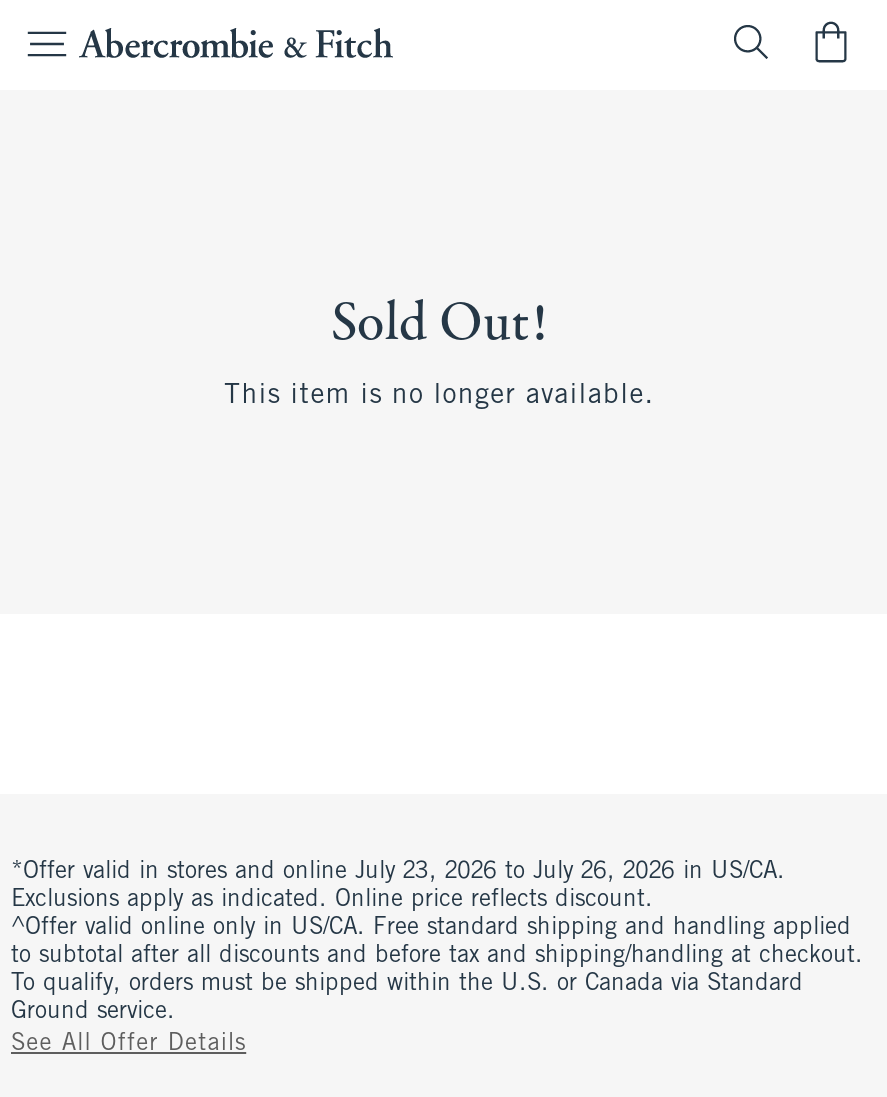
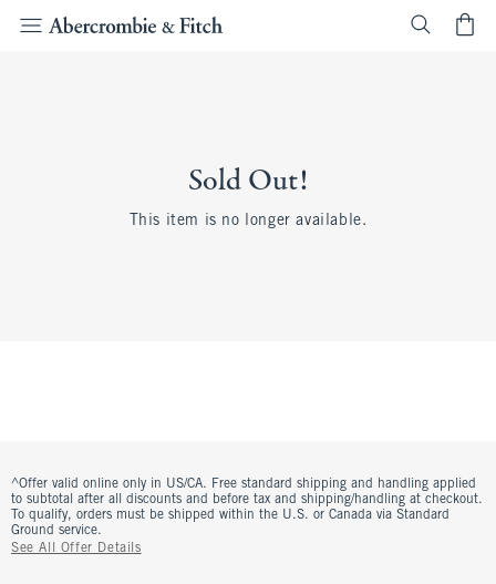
[11,860,785,912] *Offer valid in stores and online July 23, 2026 to July 26, 2026 in US/CA. | Exclusions apply as indicated. Online price reflects discount. -> none

